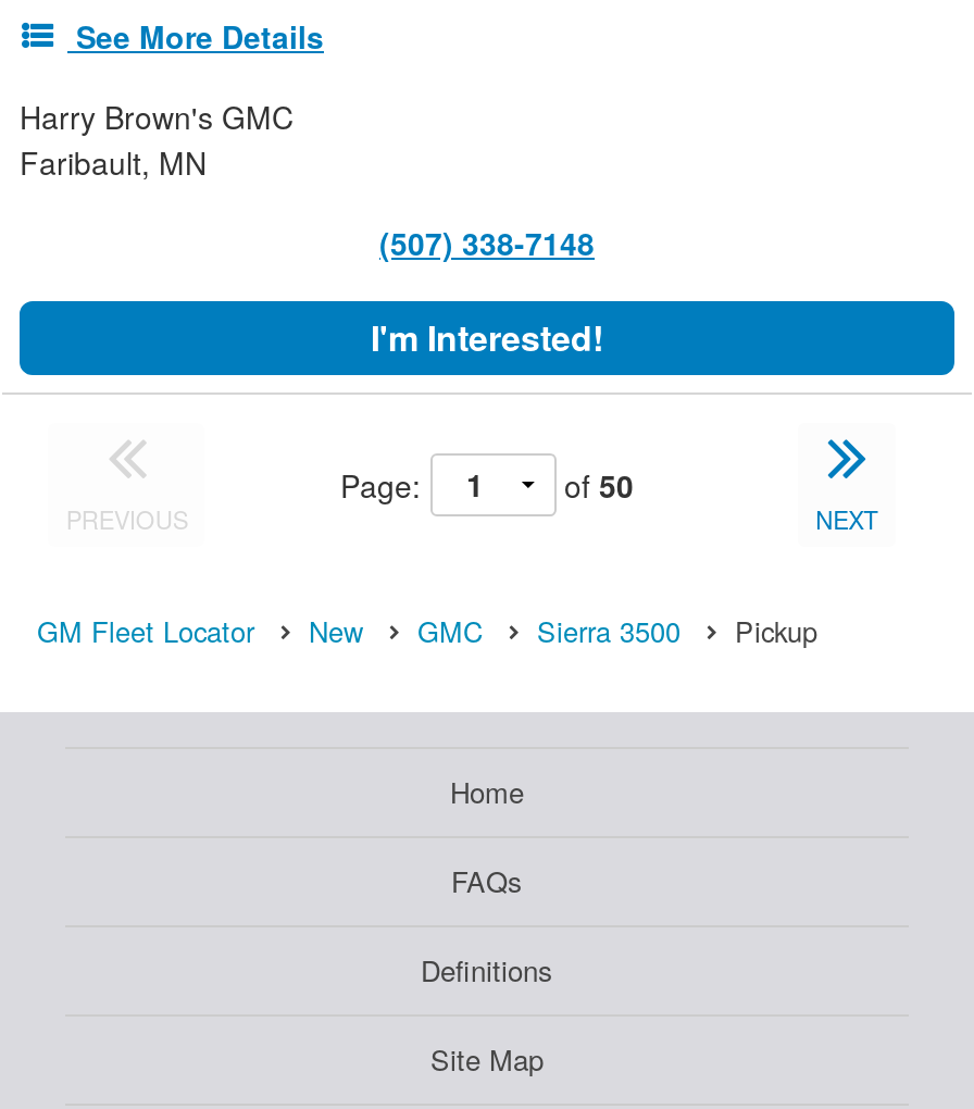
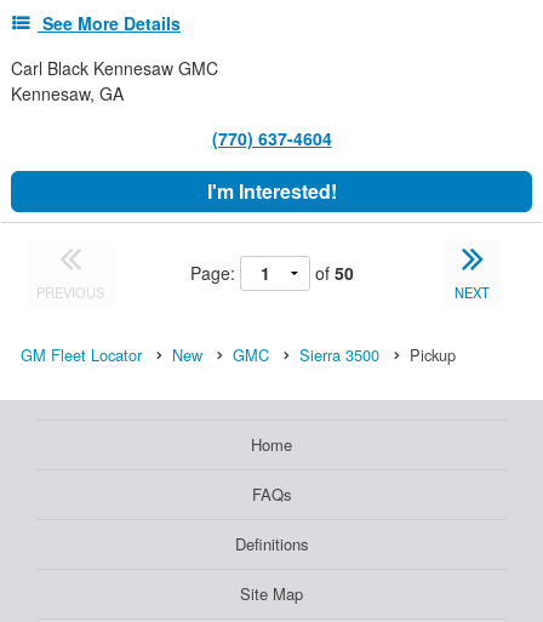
[20,94,294,183] Harry Brown's GMC | Faribault, MN -> [11,56,218,105] Carl Black Kennesaw GMC | Kennesaw, GA
[379,220,595,264] (507) 338-7148 -> [212,126,331,150] (770) 637-4604

